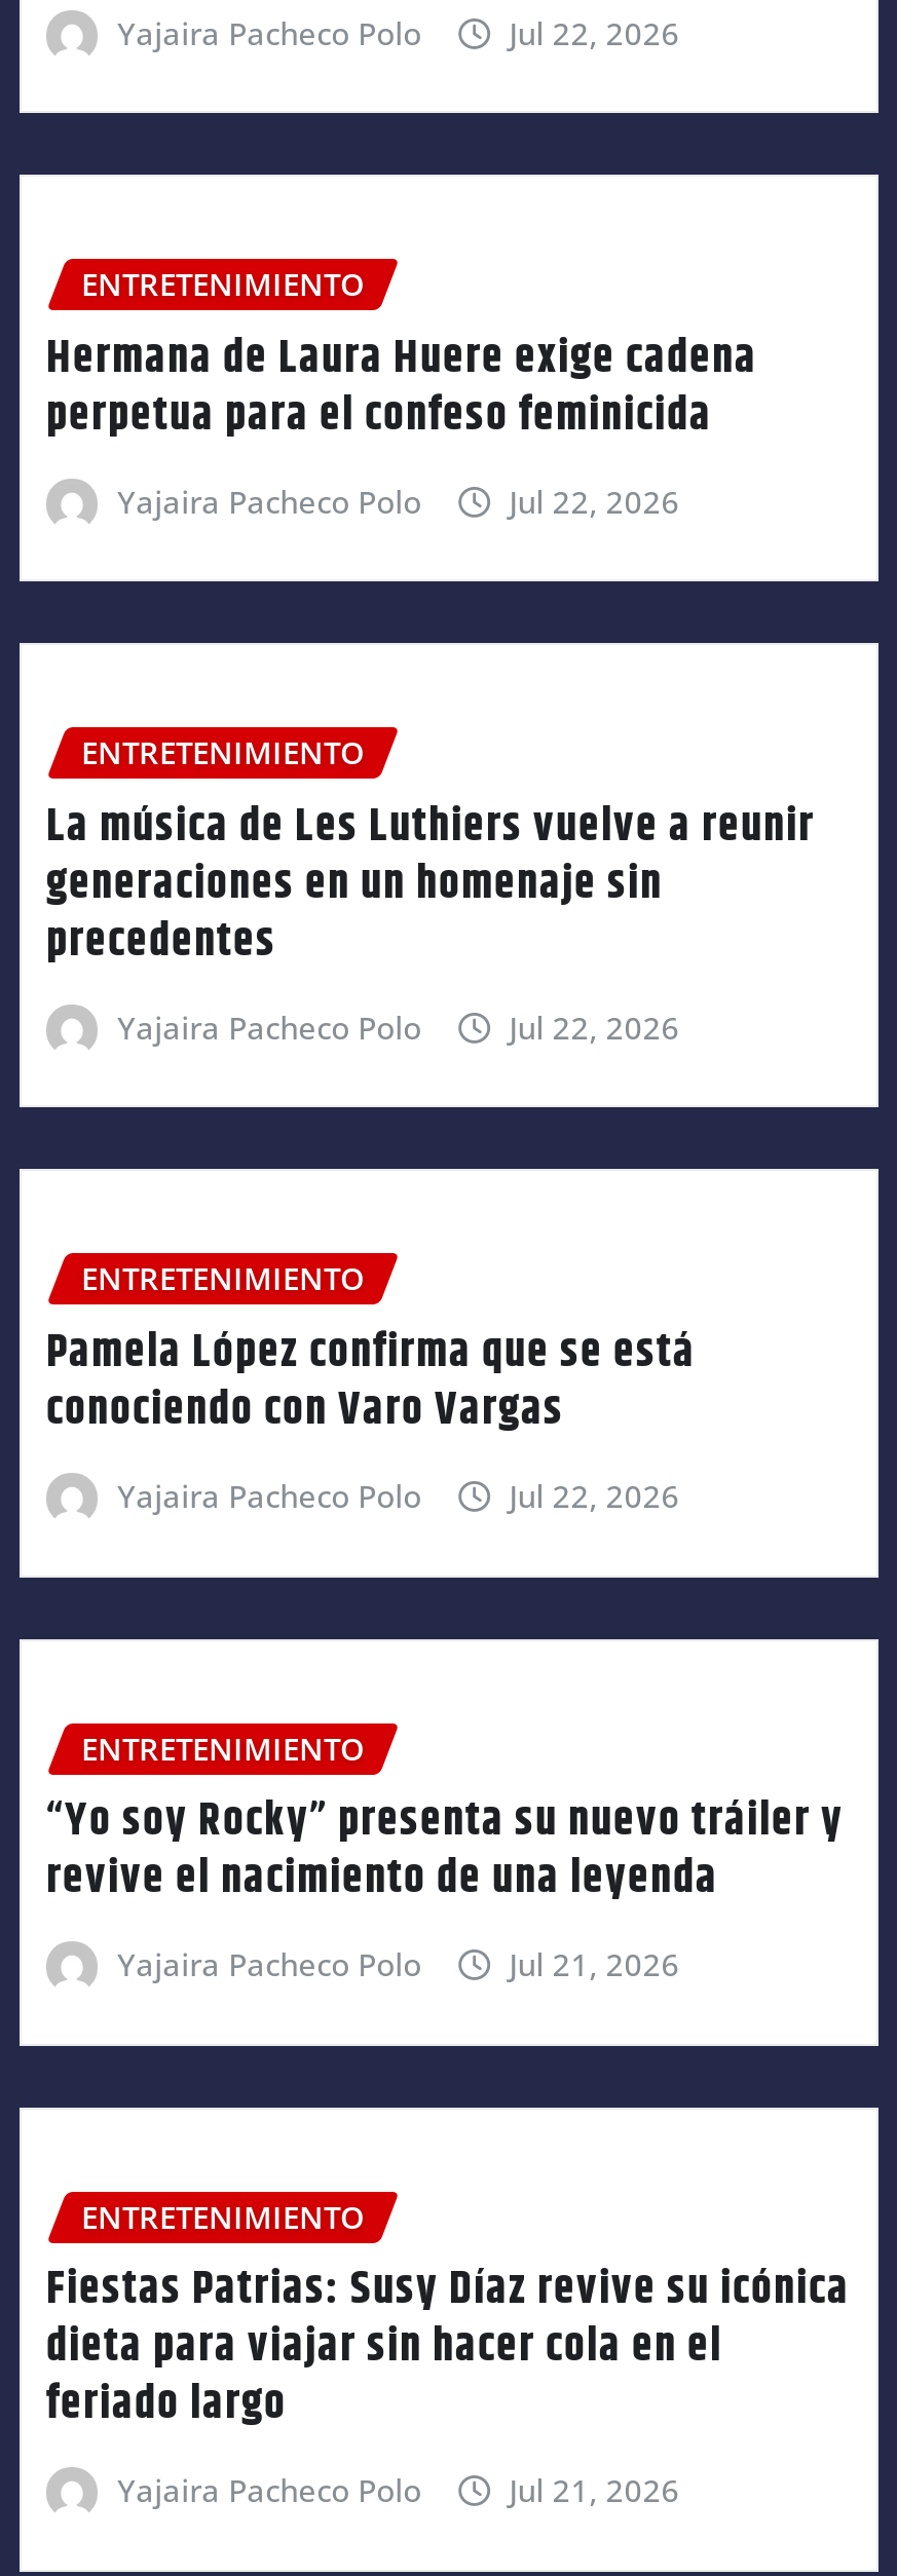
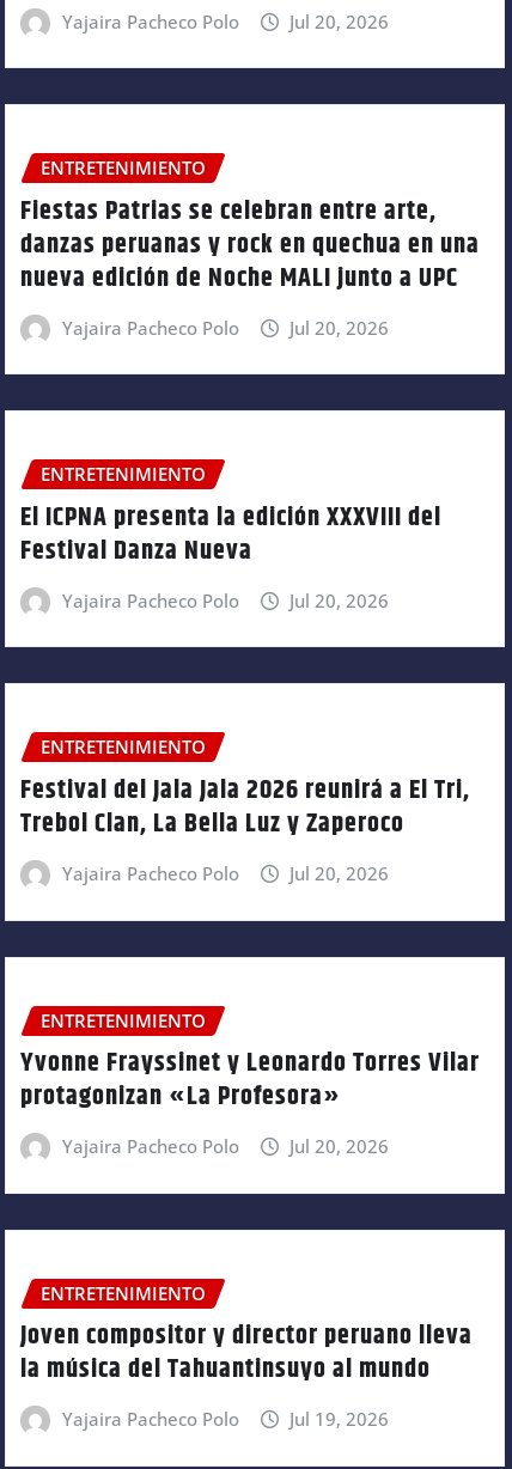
[509,12,680,53] Jul 22, 2026 -> [290,9,389,33] Jul 20, 2026
[46,324,757,451] Hermana de Laura Huere exige cadena | perpetua para el confeso feminicida -> [20,191,480,299] Fiestas Patrias se celebran entre arte, | danzas peruanas y rock en quechua en una | nueva edición de Noche MALI junto a UPC
moved [81,480,421,773] -> [41,315,239,486]: Yajaira Pacheco Polo | ENTRETENIMIENTO
[509,480,680,521] Jul 22, 2026 -> [290,315,389,339] Jul 20, 2026
[46,793,815,978] La música de Les Luthiers vuelve a reunir | generaciones en un homenaje sin | precedentes -> [20,498,441,572] El ICPNA presenta la edición XXXVIII del | Festival Danza Nueva
[509,1006,680,1047] Jul 22, 2026 -> [290,588,389,612] Jul 20, 2026
[46,1319,696,1446] Pamela López confirma que se está | conociendo con Varo Vargas -> [20,771,470,845] Festival del Jala Jala 2026 reunirá a El Tri, | Trebol Clan, La Bella Luz y Zaperoco
[509,1475,680,1516] Jul 22, 2026 -> [290,861,389,885] Jul 20, 2026
[46,1788,844,1915] “Yo soy Rocky” presenta su nuevo tráiler y | revive el nacimiento de una leyenda -> [20,1043,480,1118] Yvonne Frayssinet y Leonardo Torres Vilar | protagonizan «La Profesora»
[509,1944,680,1985] Jul 21, 2026 -> [290,1134,389,1158] Jul 20, 2026
[46,2256,850,2441] Fiestas Patrias: Susy Díaz revive su icónica | dieta para viajar sin hacer cola en el | feriado largo -> [20,1316,473,1391] Joven compositor y director peruano lleva | la música del Tahuantinsuyo al mundo
[509,2470,680,2511] Jul 21, 2026 -> [290,1407,389,1431] Jul 19, 2026

